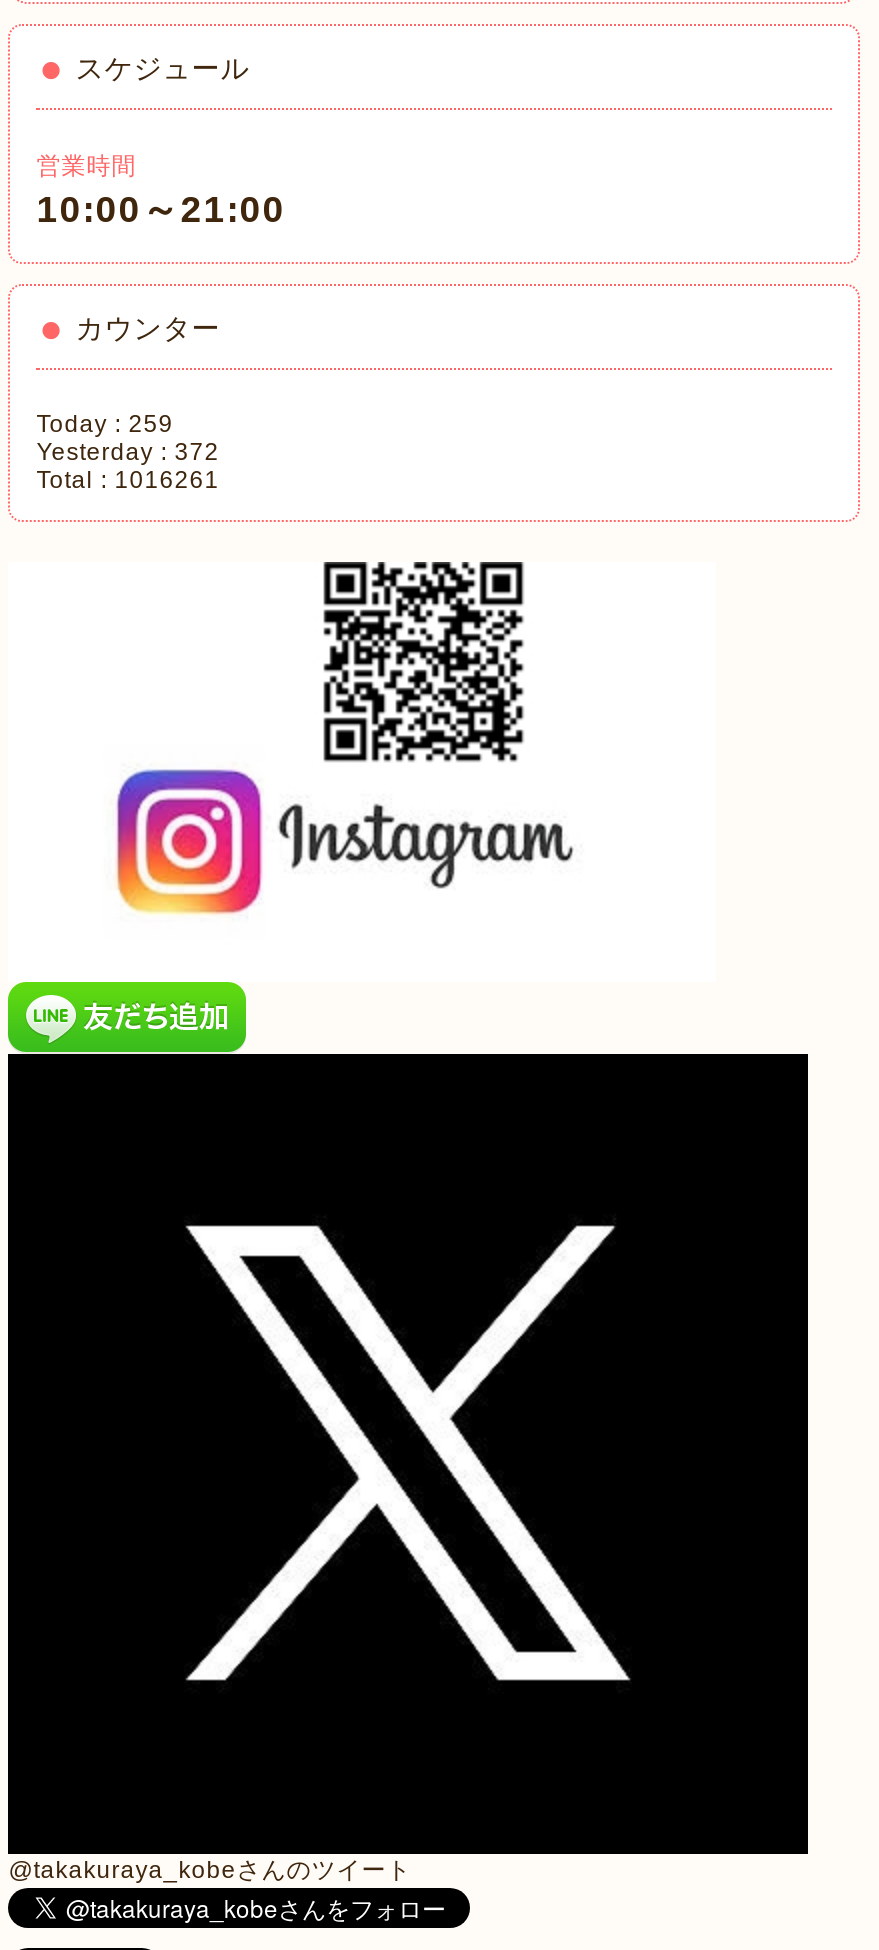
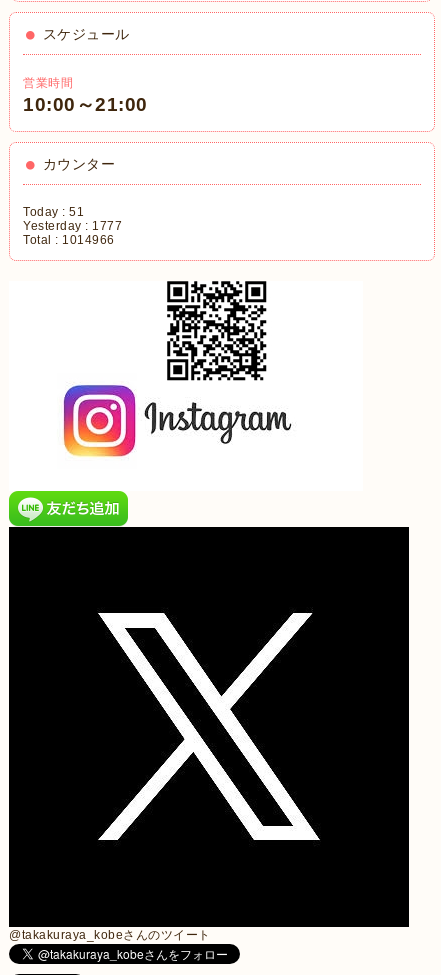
[36,410,173,438] Today : 259 -> [23,205,84,219] Today : 51
[36,438,219,466] Yesterday : 372 -> [23,219,122,233] Yesterday : 1777
[36,466,219,494] Total : 1016261 -> [23,233,115,247] Total : 1014966

